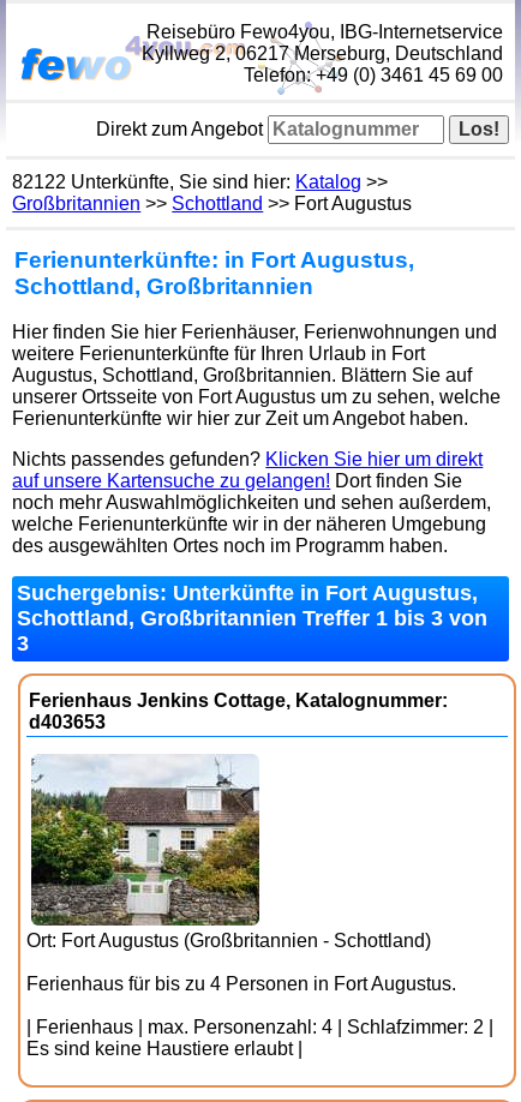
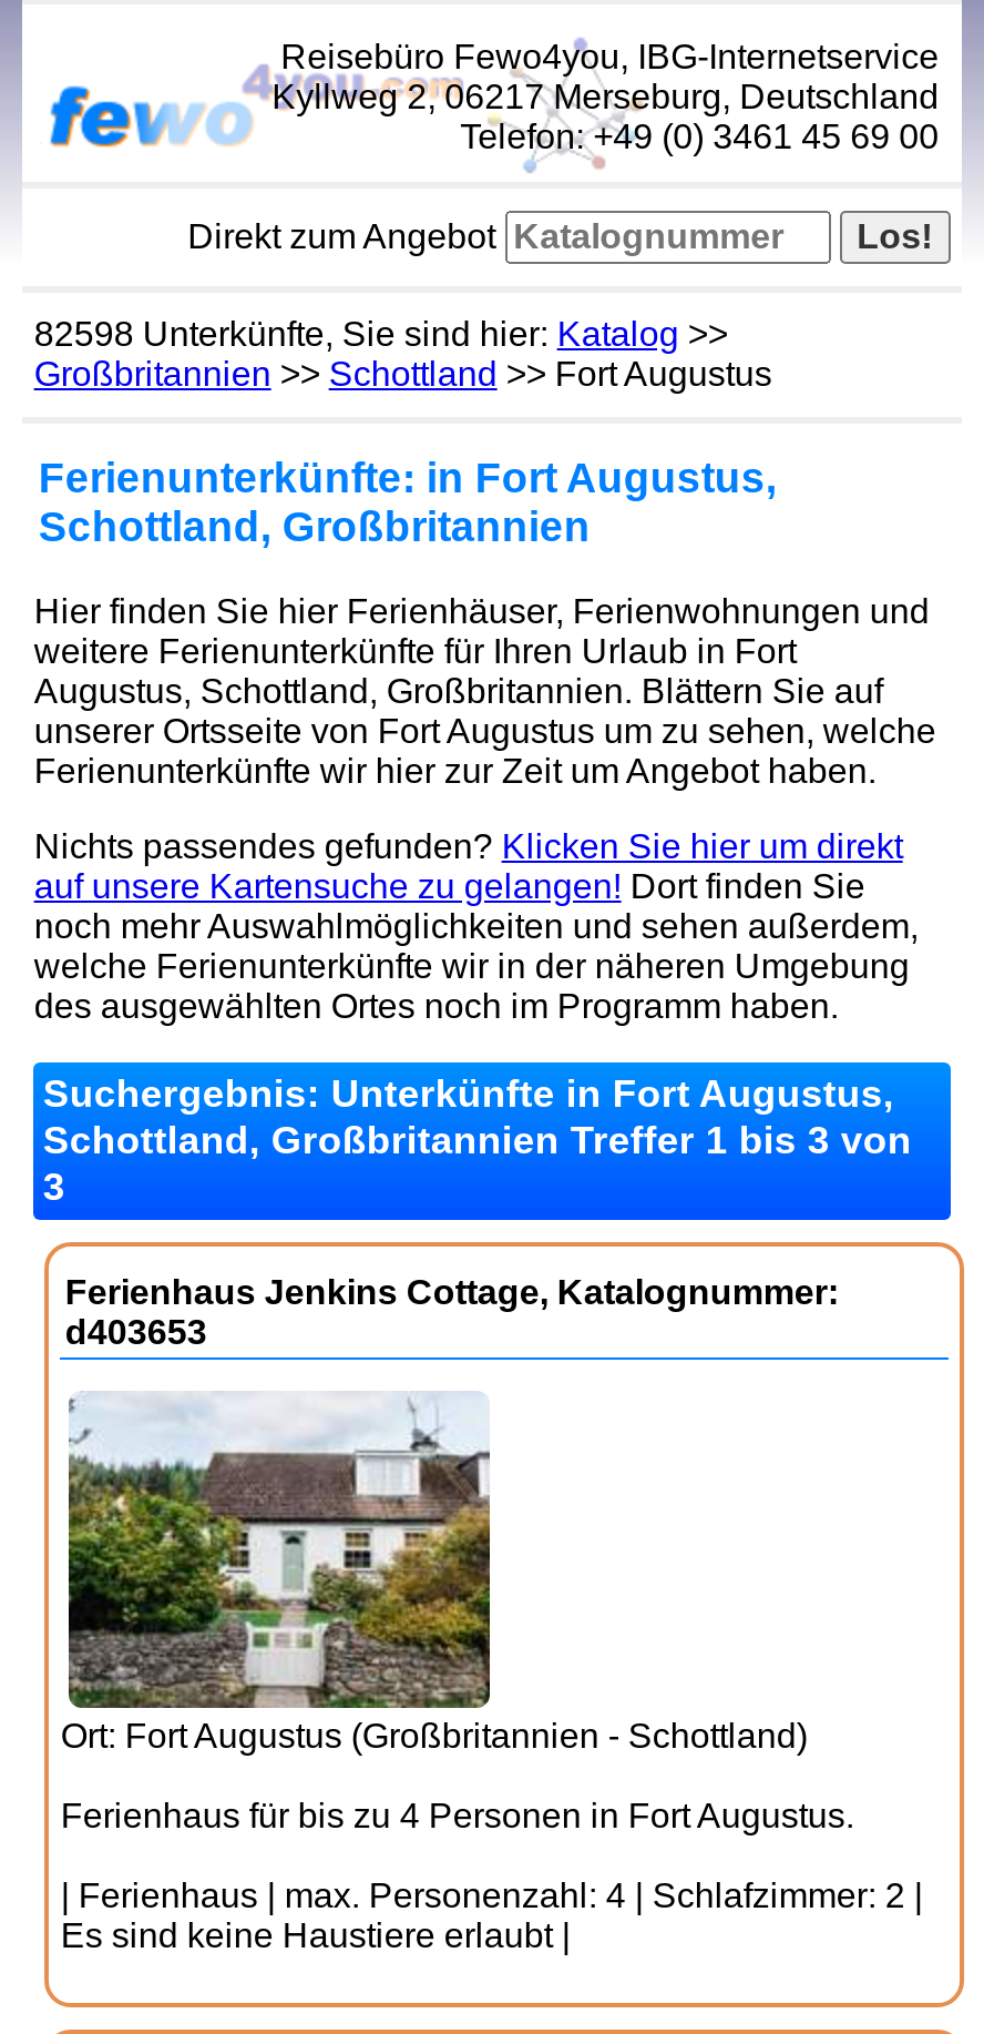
[12,172,388,192] 82122 Unterkünfte, Sie sind hier: Katalog >> -> [34,315,728,353] 82598 Unterkünfte, Sie sind hier: Katalog >>

